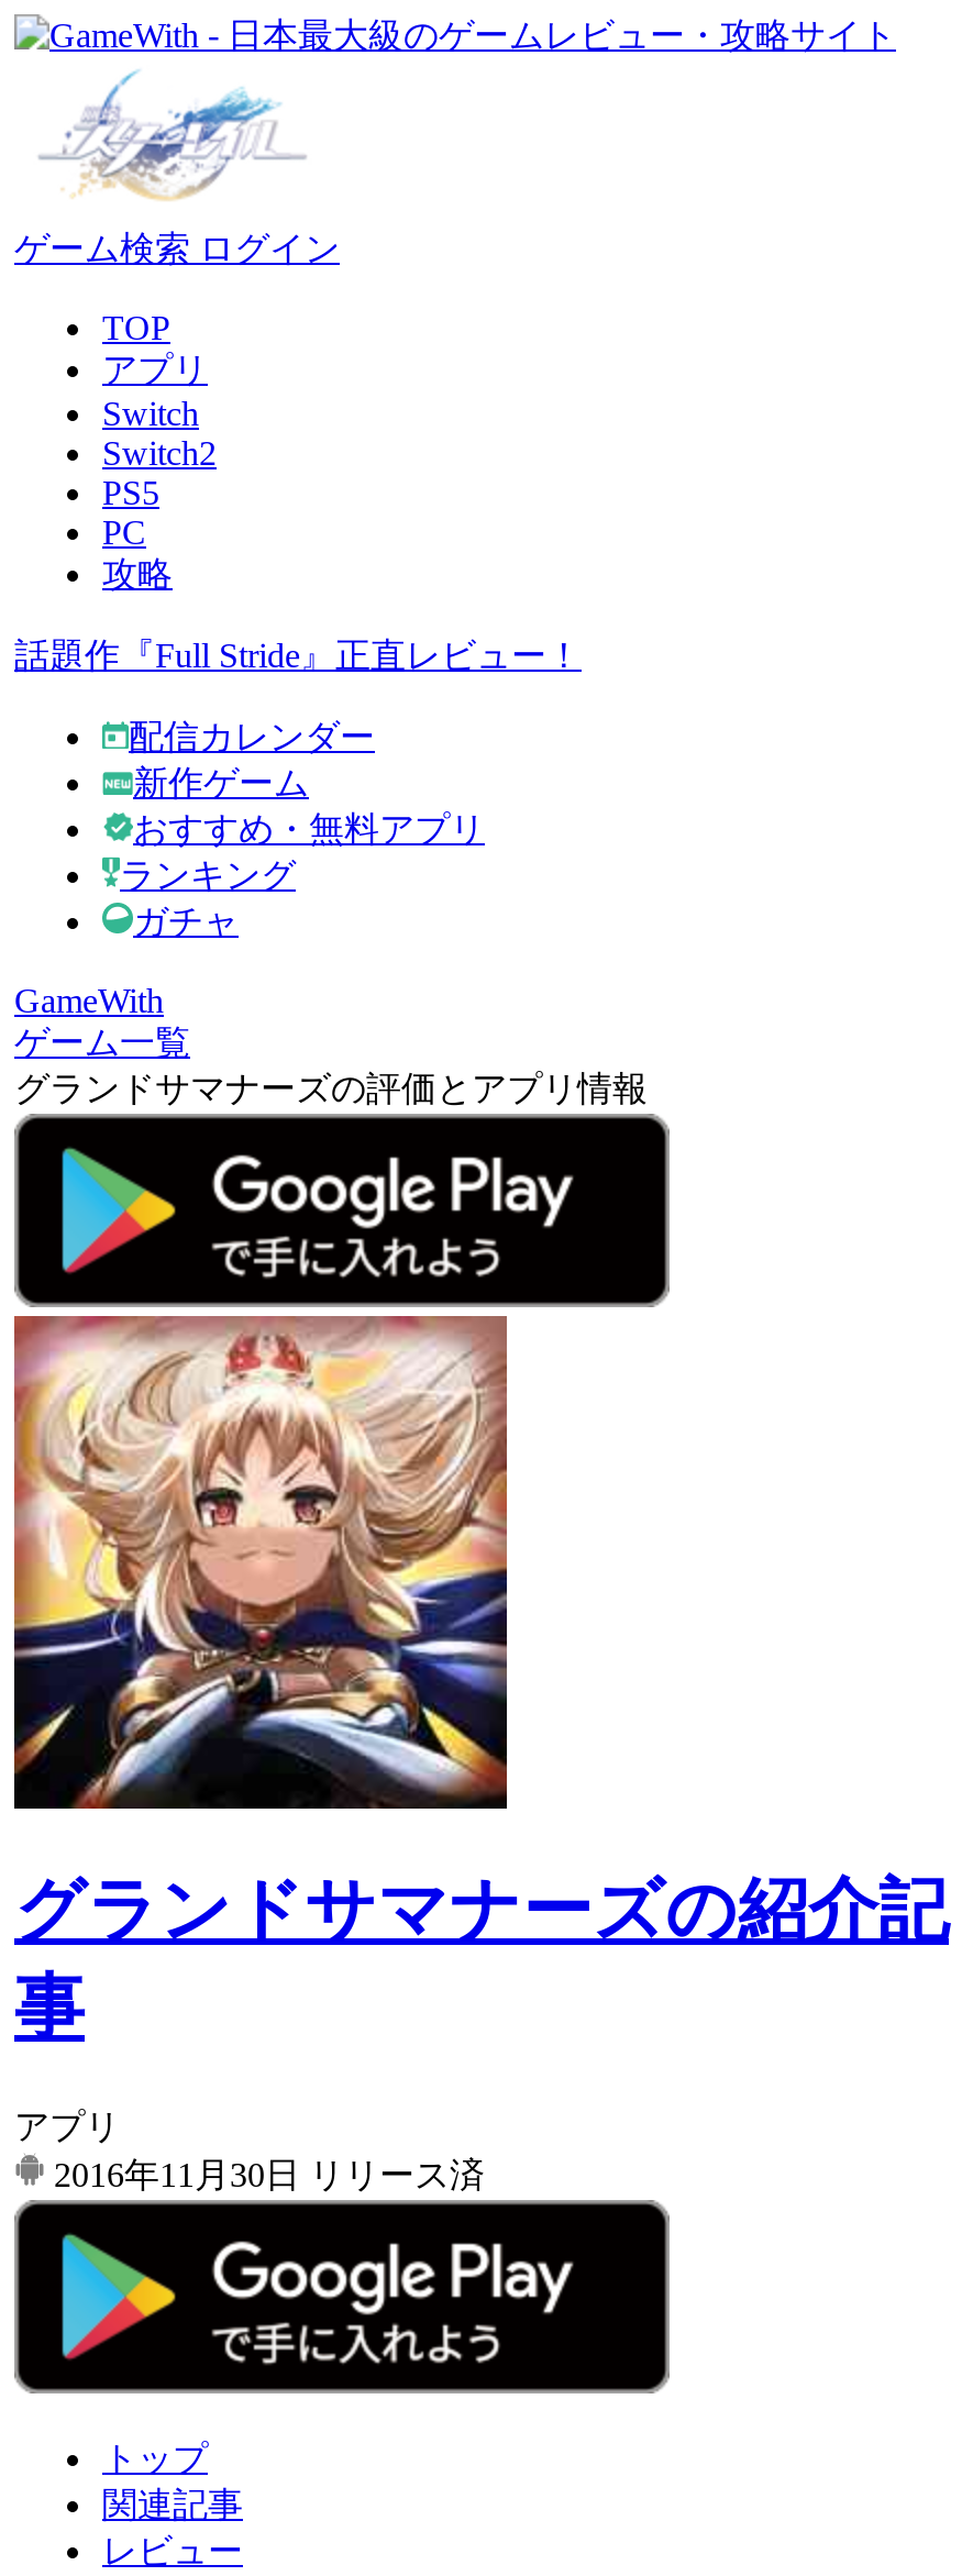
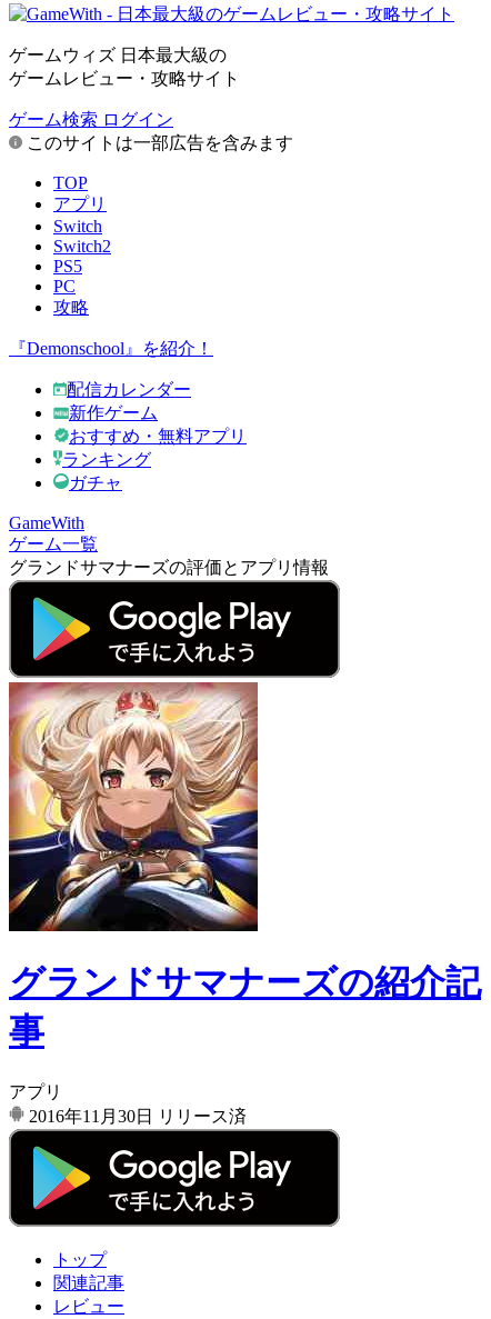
none -> [9,46,240,88] ゲームウィズ 日本最大級の | ゲームレビュー・攻略サイト
none -> [22,133,293,152] このサイトは一部広告を含みます
[14,637,582,674] 話題作『Full Stride』正直レビュー！ -> [9,339,213,358] 『Demonschool』を紹介！

